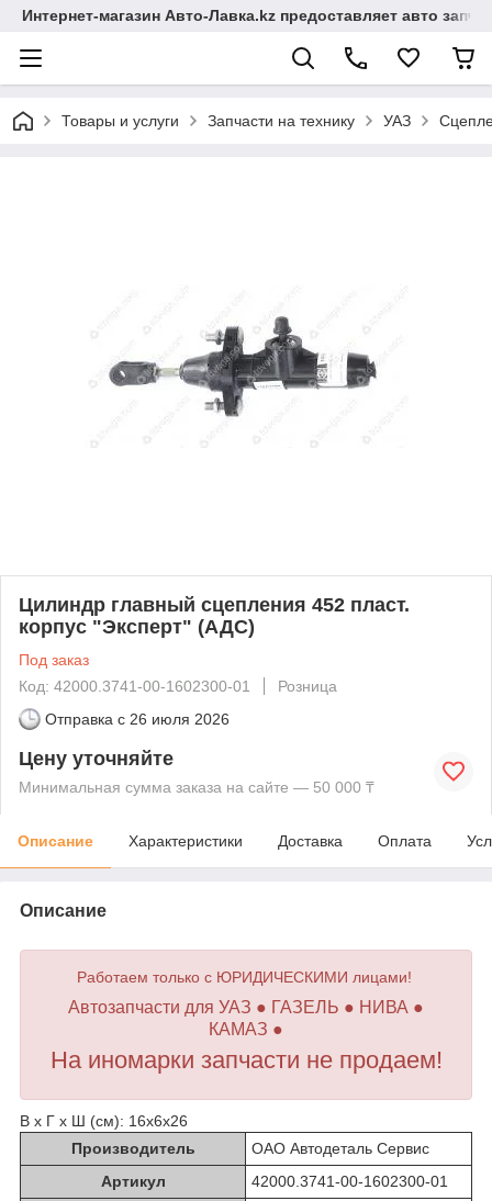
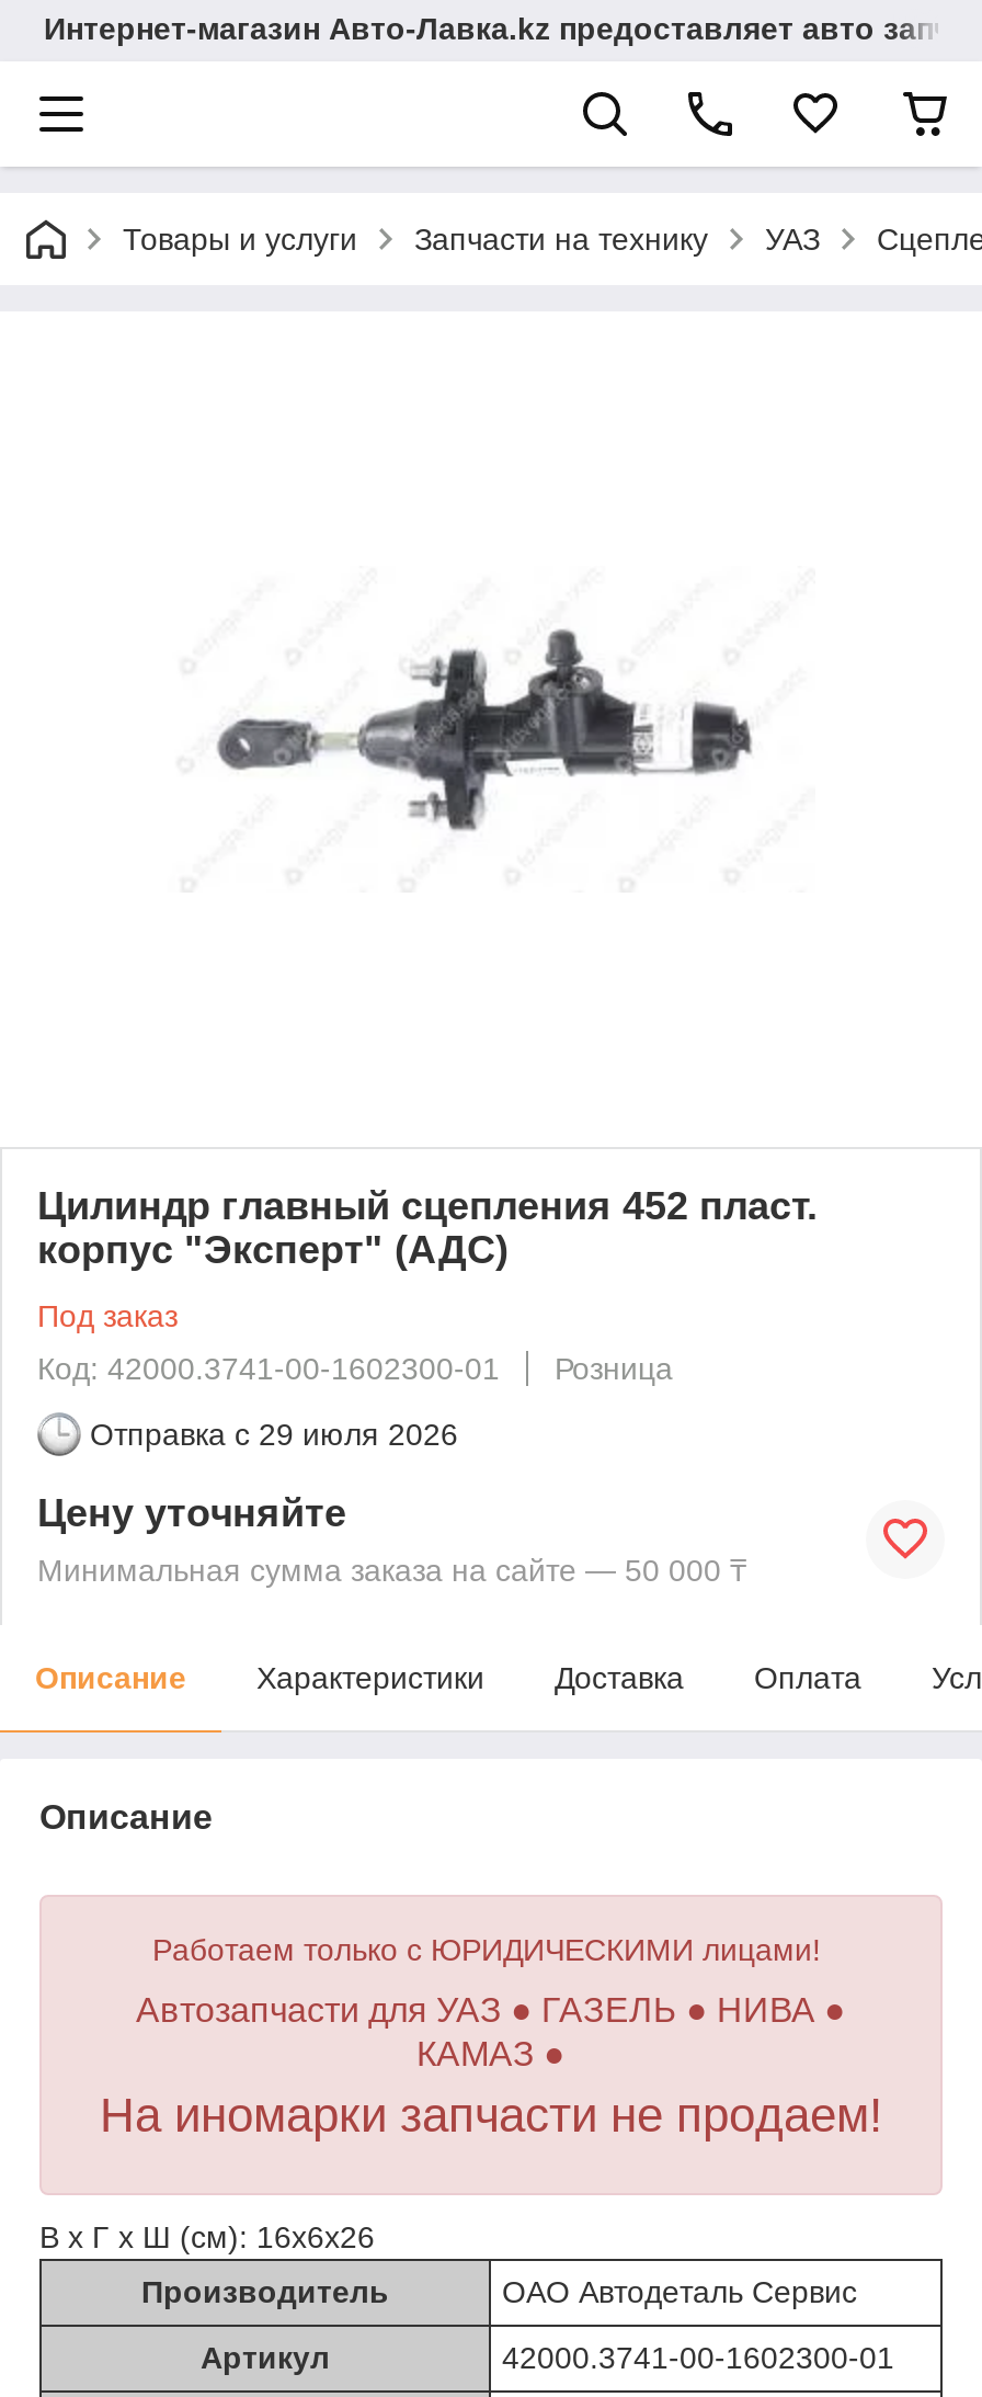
[45,710,230,728] Отправка с 26 июля 2026 -> [90,1416,458,1451] Отправка с 29 июля 2026

